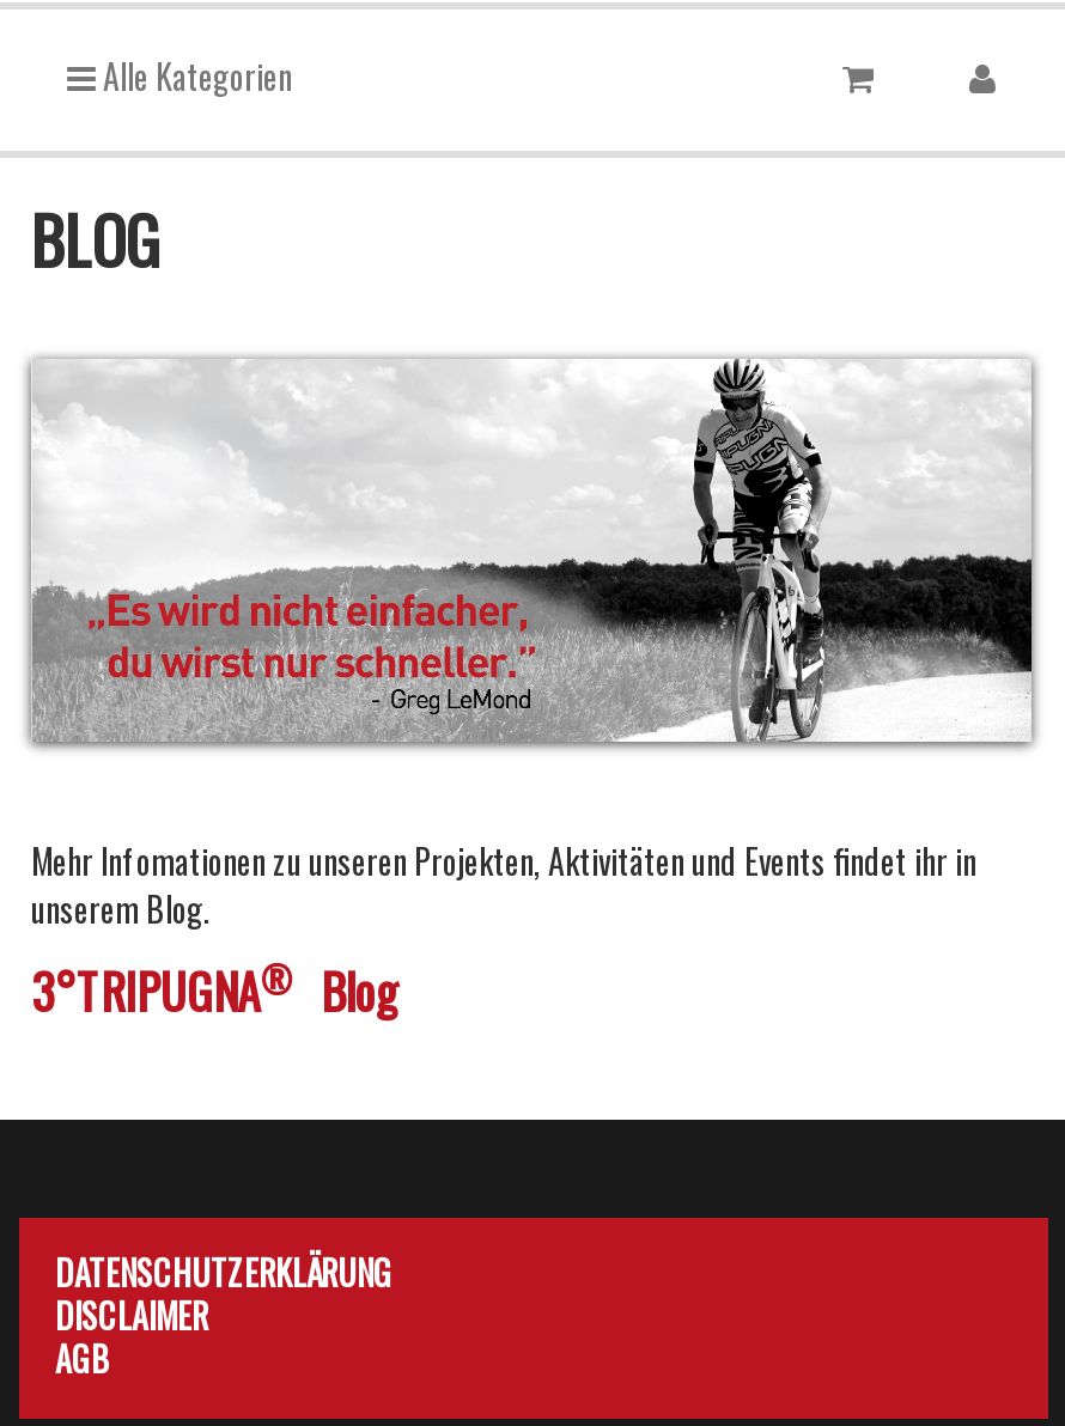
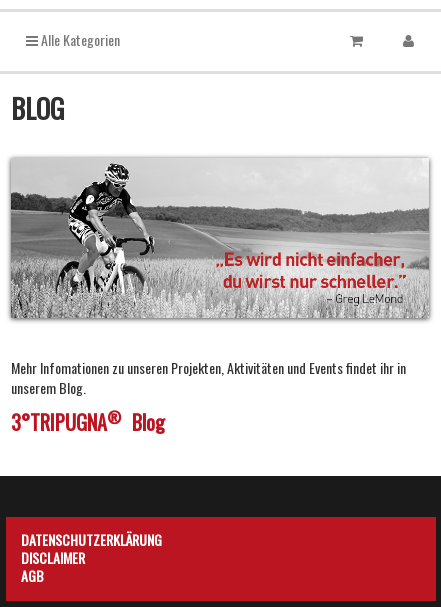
[31,359,1034,742] [image] -> [10,160,430,318] [image]

